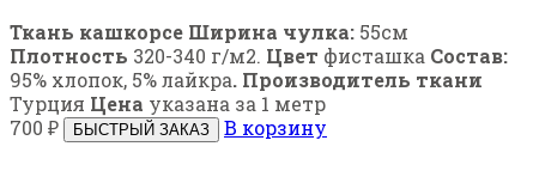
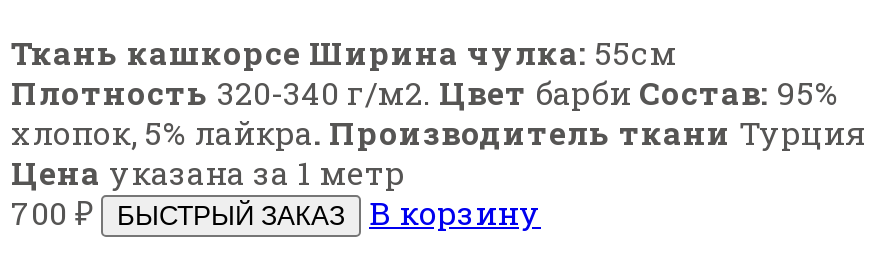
[10,43,508,116] Плотность 320-340 г/м2. Цвет фисташка Состав: | 95% хлопок, 5% лайкра. Производитель ткани | Турция Цена указана за 1 метр -> [11,71,865,193] Плотность 320-340 г/м2. Цвет барби Состав: 95% | хлопок, 5% лайкра. Производитель ткани Турция | Цена указана за 1 метр

